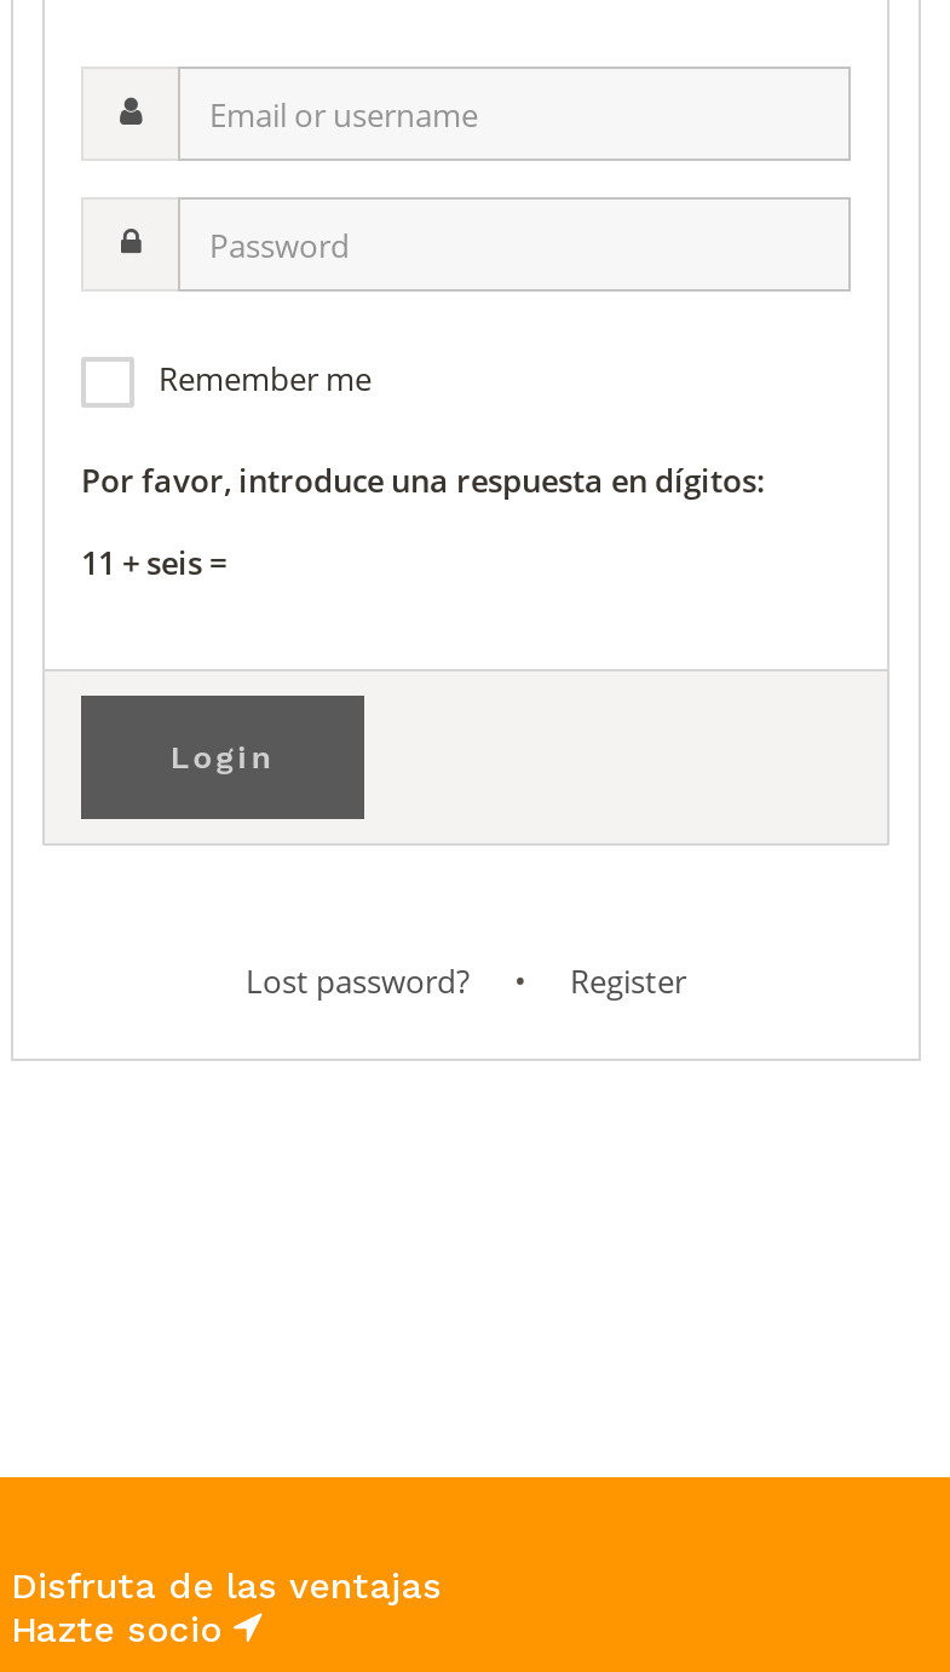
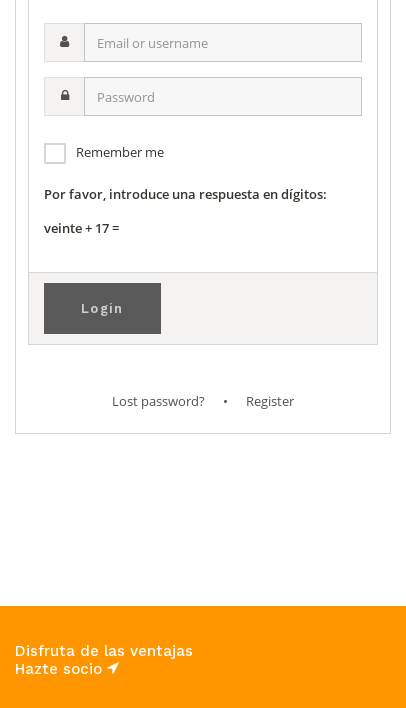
[81,540,226,583] 11 + seis = -> [44,218,119,236] veinte + 17 =

